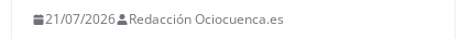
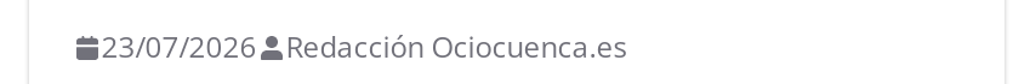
[45,10,284,28] 21/07/2026 Redacción Ociocuenca.es -> [101,27,628,67] 23/07/2026 Redacción Ociocuenca.es

